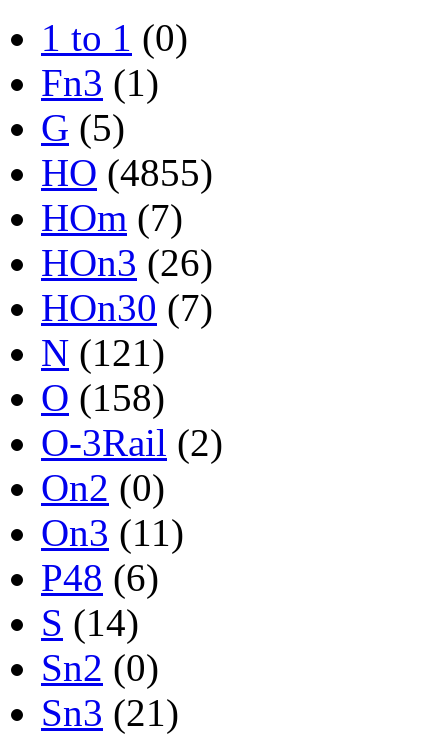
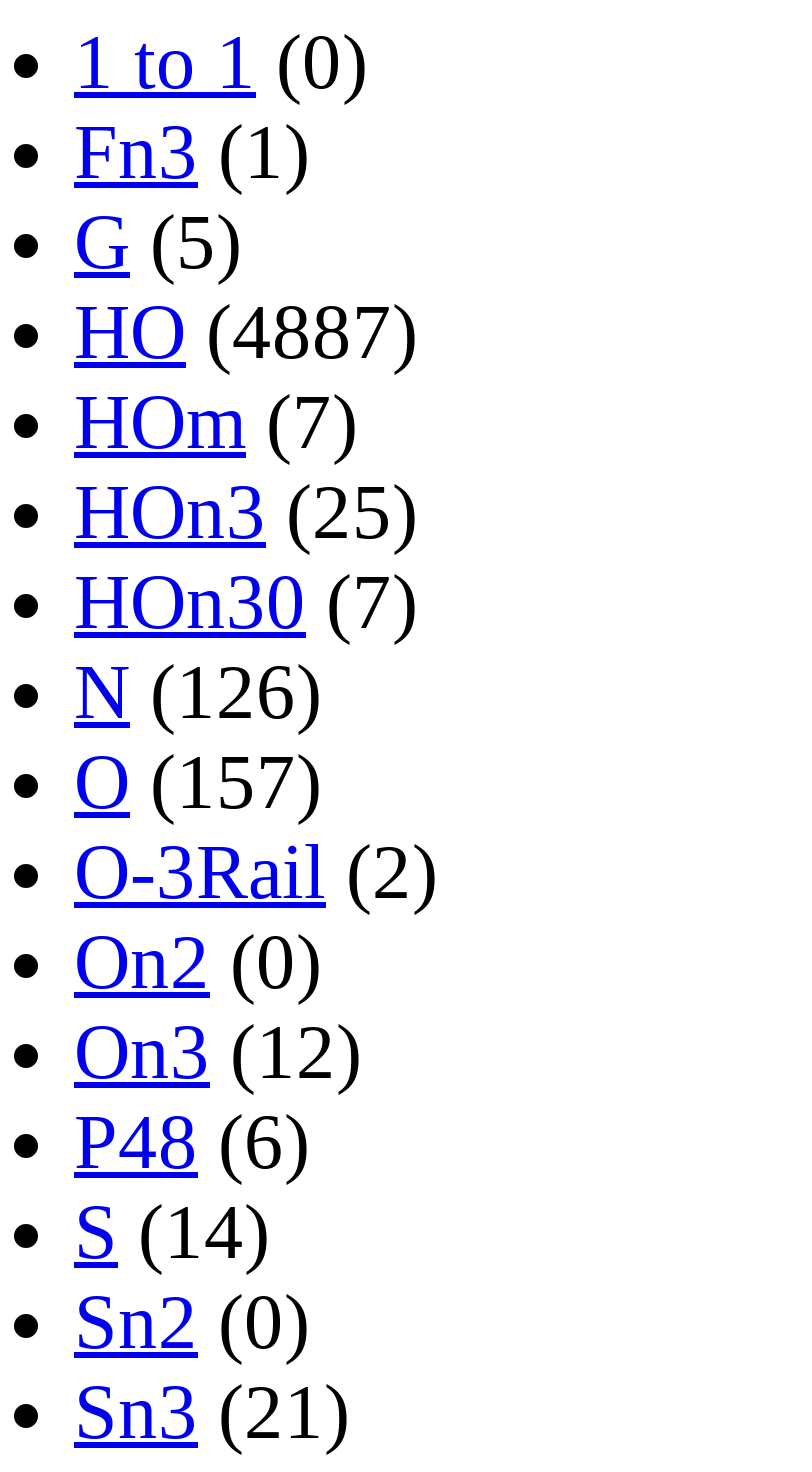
[41,151,213,194] HO (4855) -> [74,287,418,373] HO (4887)
[41,241,213,284] HOn3 (26) -> [74,467,418,553] HOn3 (25)
[41,331,165,374] N (121) -> [74,647,322,733] N (126)
[41,376,165,419] O (158) -> [74,737,322,823] O (157)
[41,511,184,554] On3 (11) -> [74,1007,362,1093] On3 (12)

